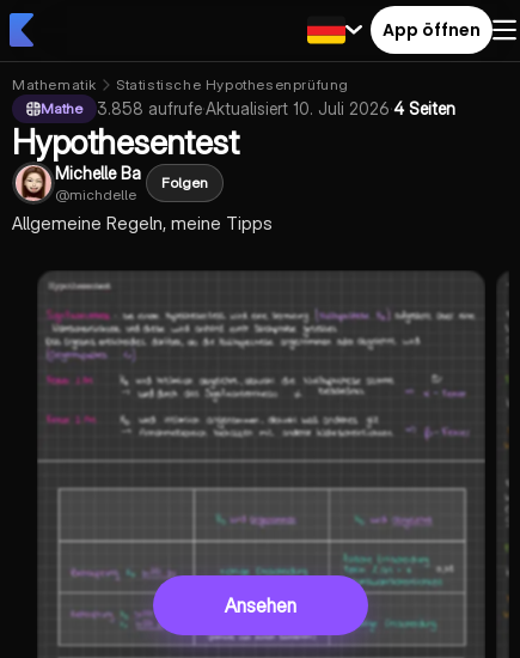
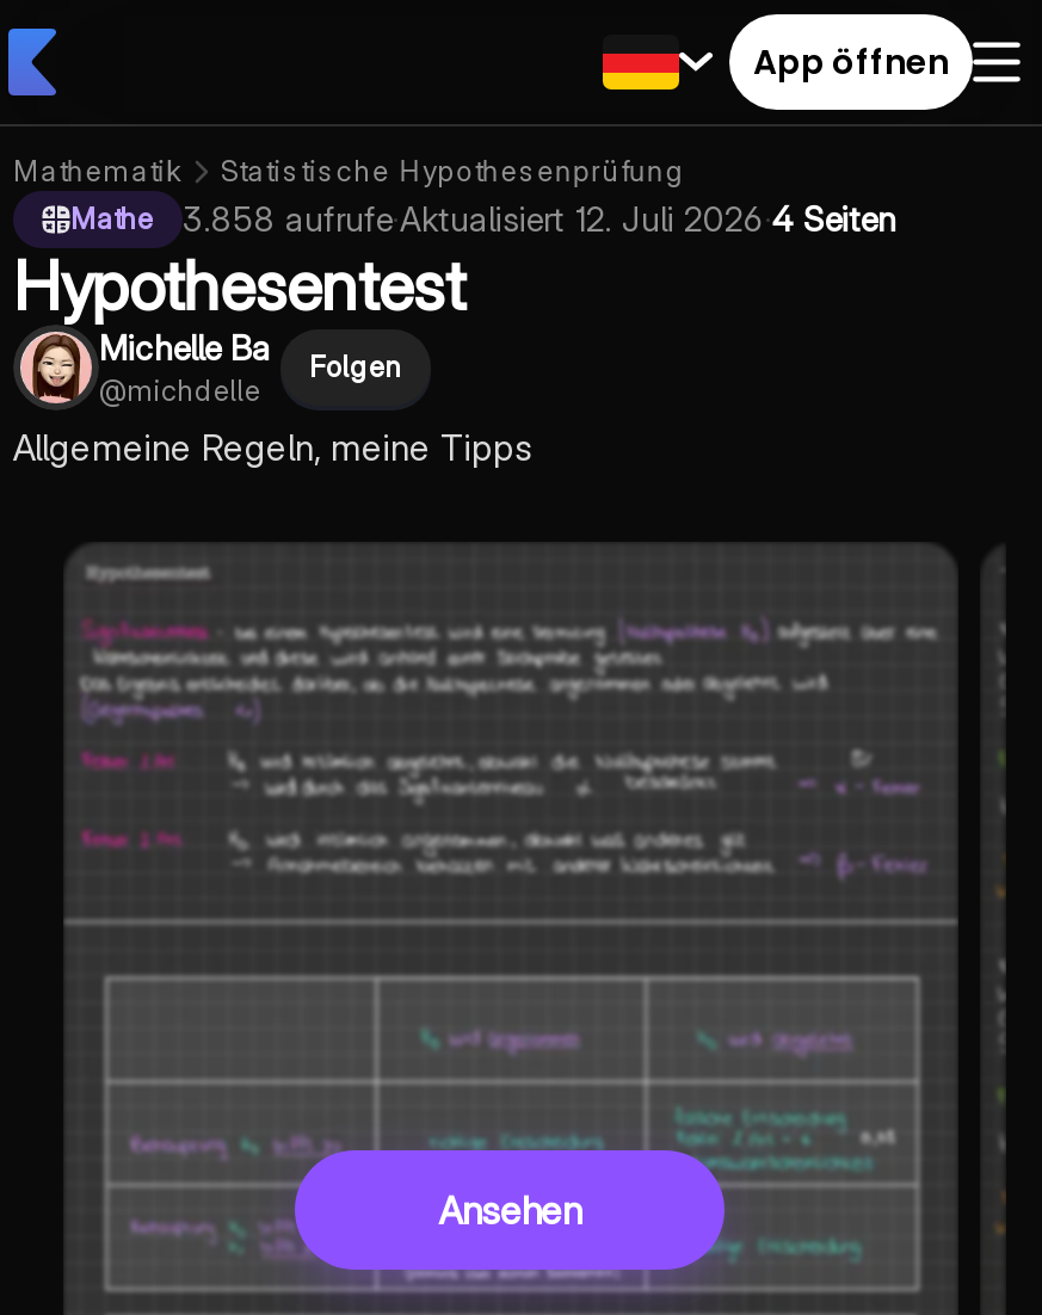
[97,98,455,118] 3.858 aufrufe · Aktualisiert 10. Juli 2026 · 4 Seiten -> [183,198,896,239] 3.858 aufrufe · Aktualisiert 12. Juli 2026 · 4 Seiten

